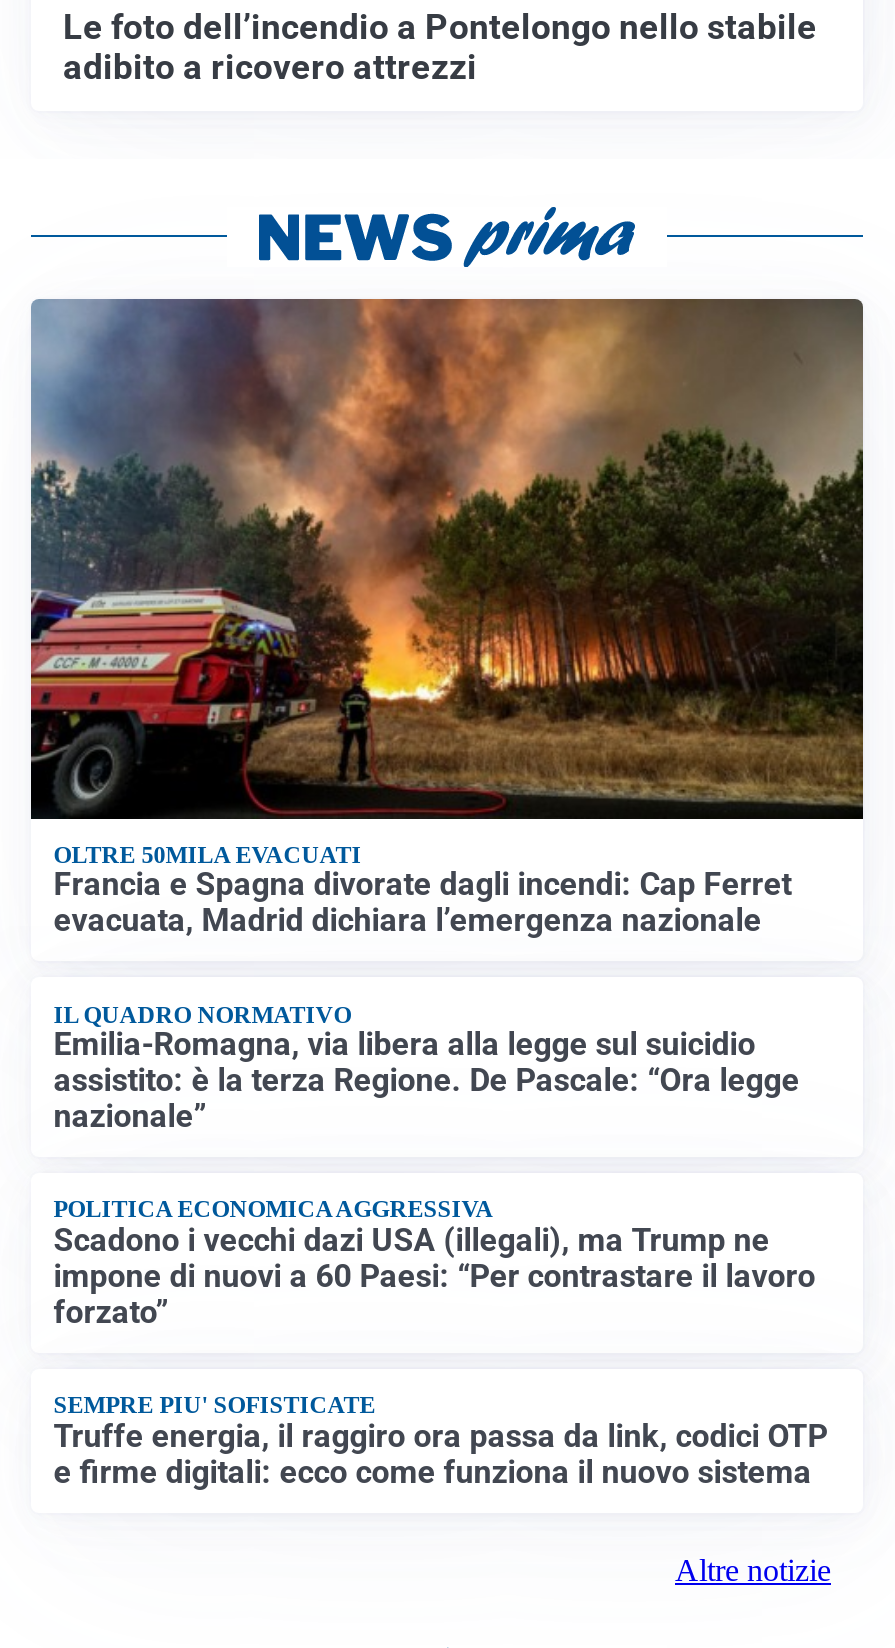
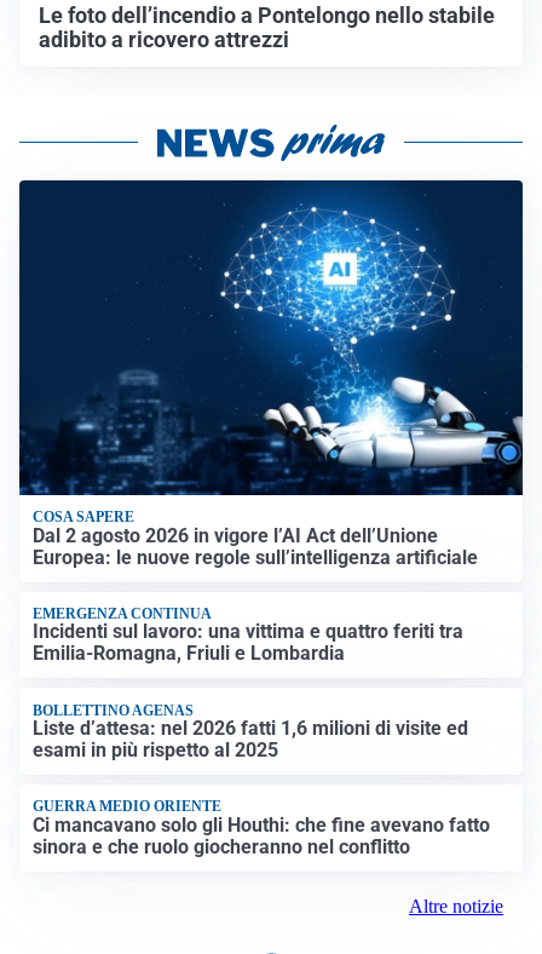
[29,298,865,939] [image] | OLTRE 50MILA EVACUATI | Francia e Spagna divorate dagli incendi: Cap Ferret | evacuata, Madrid dichiara l’emergenza nazionale -> [18,179,524,568] [image] | COSA SAPERE | Dal 2 agosto 2026 in vigore l’AI Act dell’Unione | Europea: le nuove regole sull’intelligenza artificiale
[53,1000,799,1135] IL QUADRO NORMATIVO | Emilia-Romagna, via libera alla legge sul suicidio | assistito: è la terza Regione. De Pascale: “Ora legge | nazionale” -> [33,605,464,665] EMERGENZA CONTINUA | Incidenti sul lavoro: una vittima e quattro feriti tra | Emilia-Romagna, Friuli e Lombardia
[53,1195,815,1330] POLITICA ECONOMICA AGGRESSIVA | Scadono i vecchi dazi USA (illegali), ma Trump ne | impone di nuovi a 60 Paesi: “Per contrastare il lavoro | forzato” -> [33,702,468,762] BOLLETTINO AGENAS | Liste d’attesa: nel 2026 fatti 1,6 milioni di visite ed | esami in più rispetto al 2025
[53,1391,827,1490] SEMPRE PIU' SOFISTICATE | Truffe energia, il raggiro ora passa da link, codici OTP | e firme digitali: ecco come funziona il nuovo sistema -> [33,798,490,858] GUERRA MEDIO ORIENTE | Ci mancavano solo gli Houthi: che fine avevano fatto | sinora e che ruolo giocheranno nel conflitto

